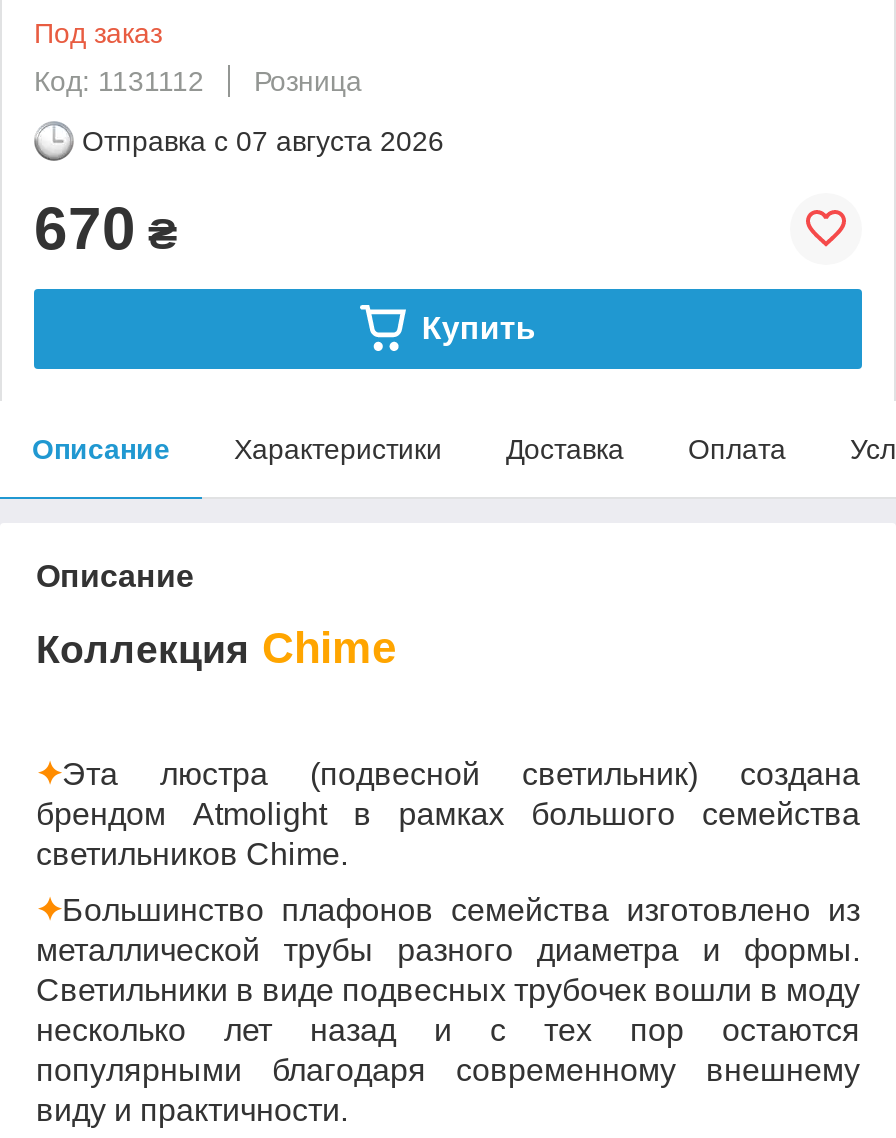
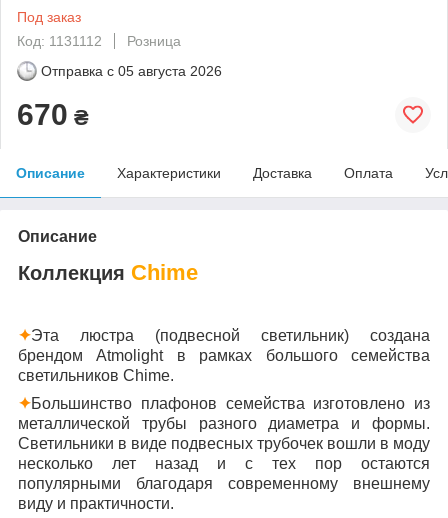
[82,125,444,157] Отправка с 07 августа 2026 -> [41,63,222,79] Отправка с 05 августа 2026
[422,311,536,345] Купить -> none

